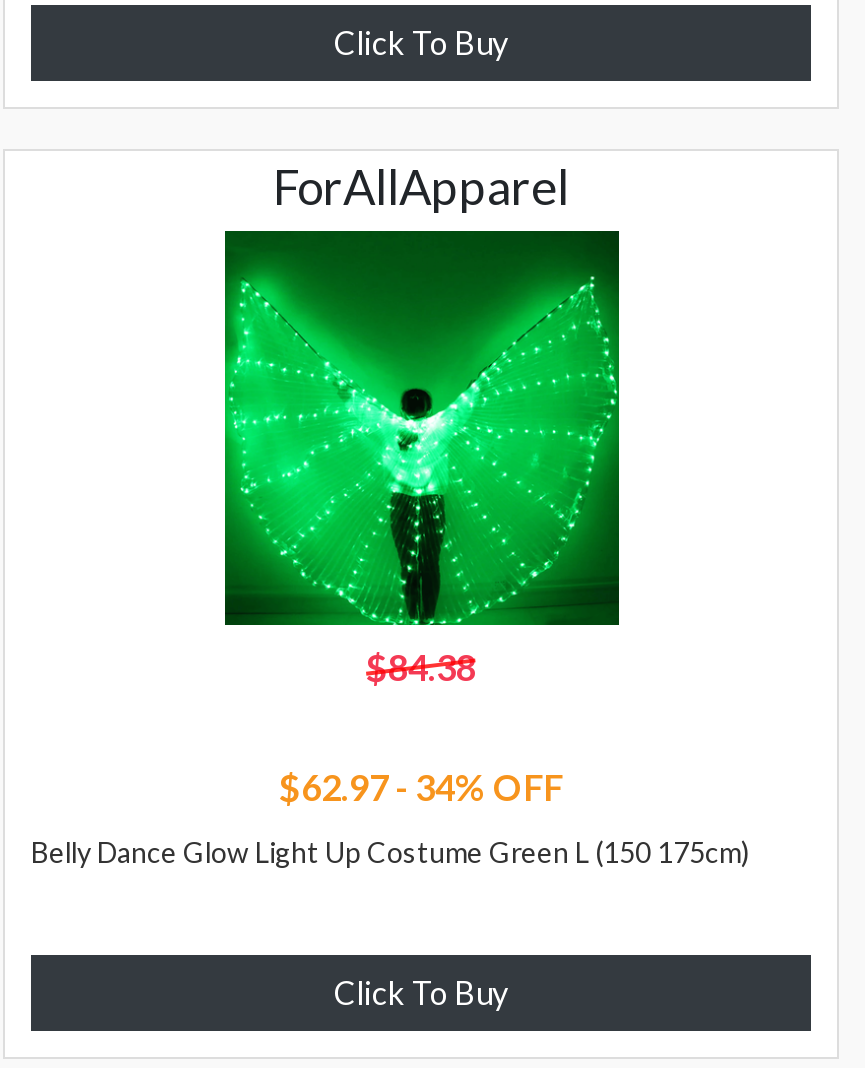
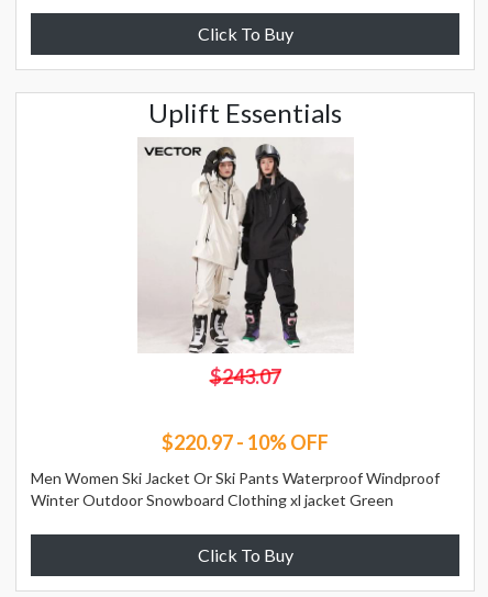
[273,157,569,215] ForAllApparel -> [148,96,342,128] Uplift Essentials
[223,229,621,689] [image] | $84.38 -> [137,137,354,388] [image] | $243.07
[279,765,563,809] $62.97 - 34% OFF -> [162,430,329,454] $220.97 - 10% OFF
[31,835,749,869] Belly Dance Glow Light Up Costume Green L (150 175cm) -> [31,468,440,509] Men Women Ski Jacket Or Ski Pants Waterproof Windproof | Winter Outdoor Snowboard Clothing xl jacket Green

